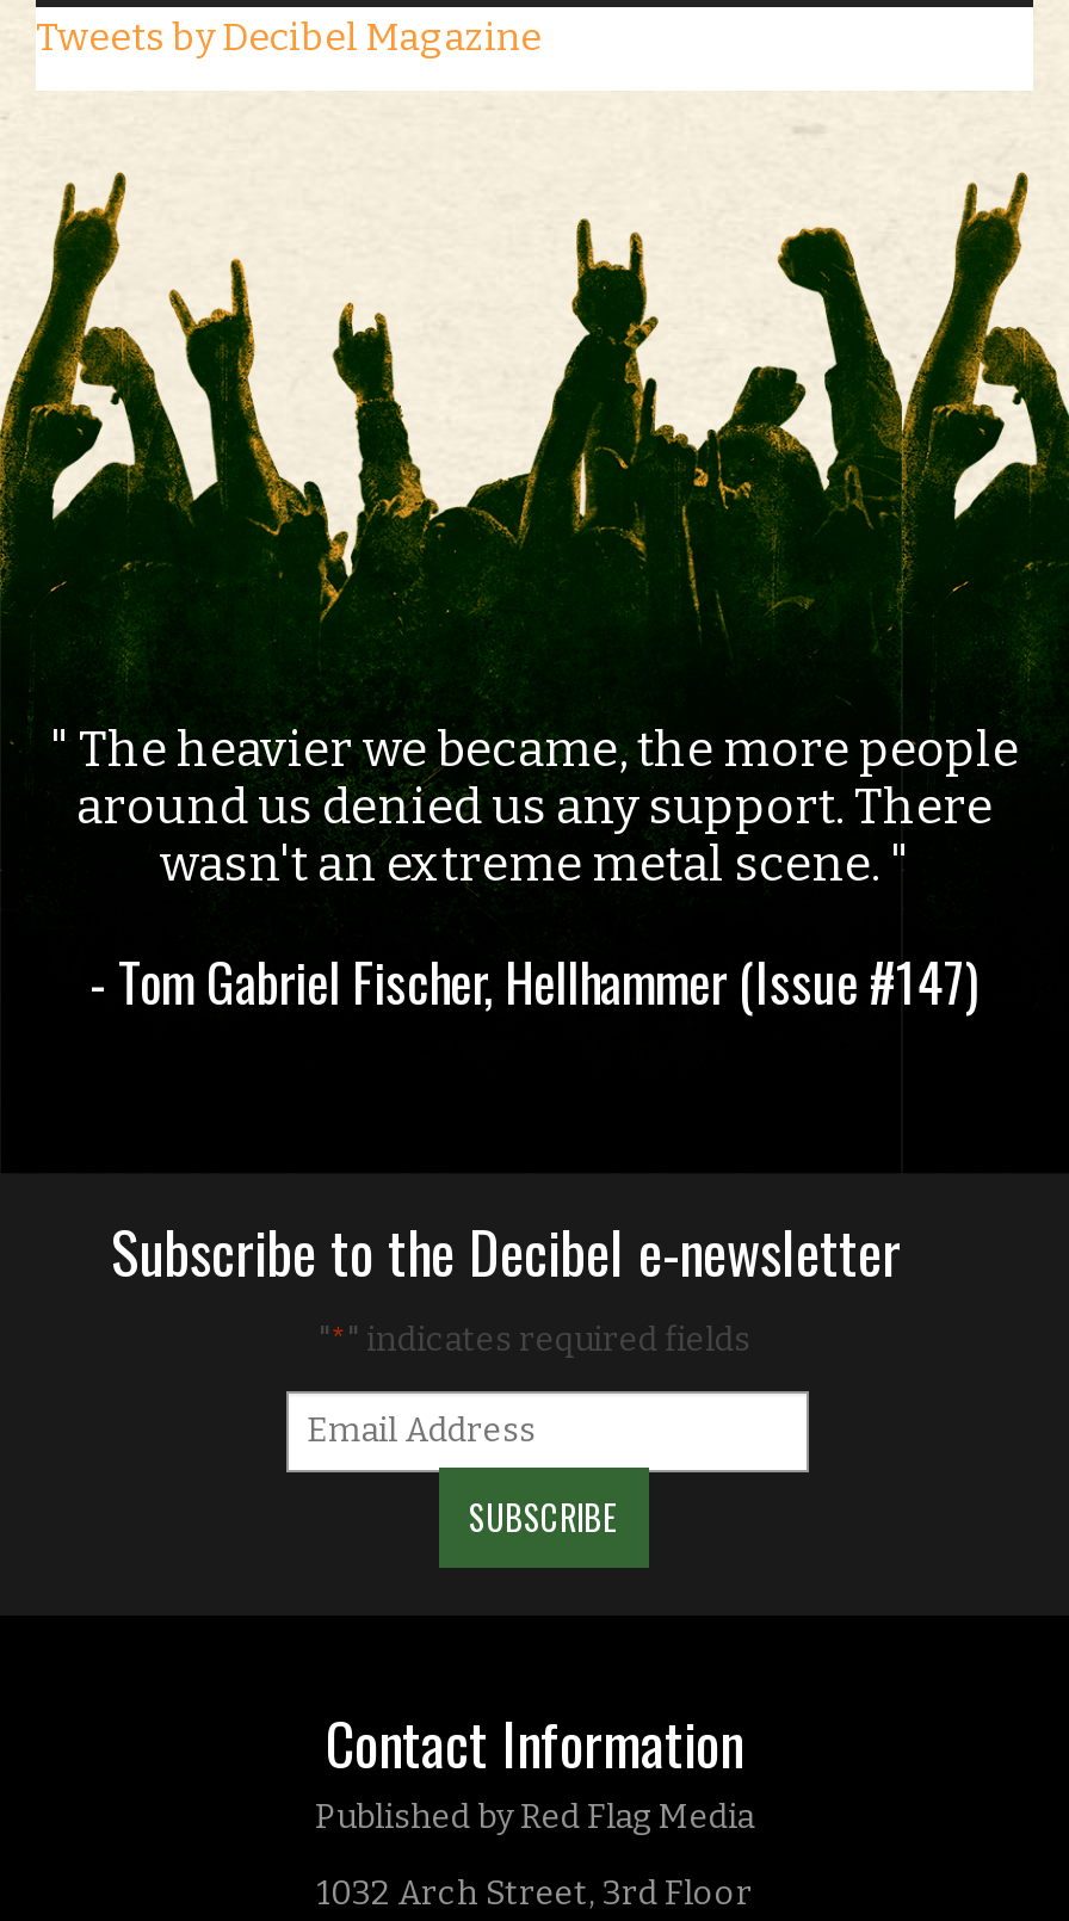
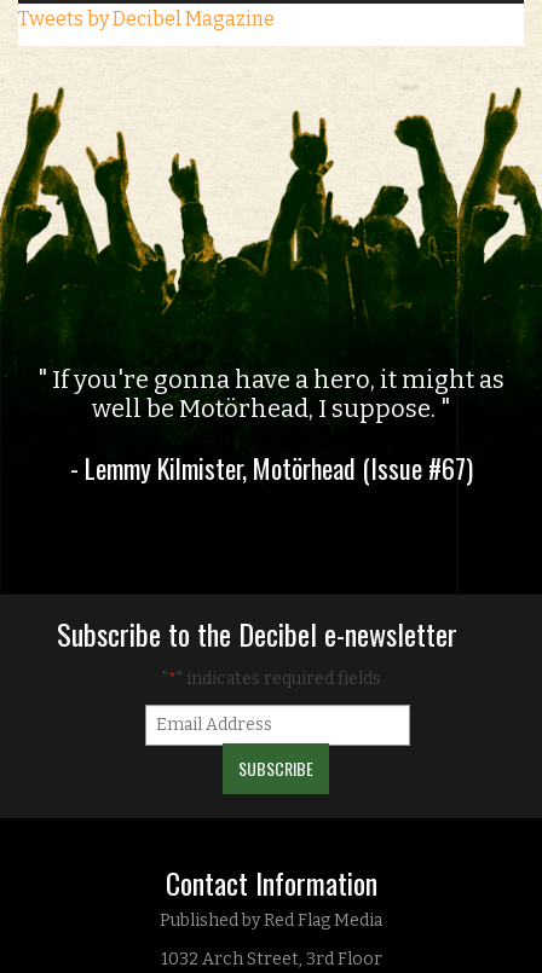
[69,722,1019,894] The heavier we became, the more people | around us denied us any support. There | wasn't an extreme metal scene. -> [47,366,504,424] If you're gonna have a hero, it might as | well be Motörhead, I suppose.
[89,944,980,1020] - Tom Gabriel Fischer, Hellhammer (Issue #147) -> [70,449,472,488] - Lemmy Kilmister, Motörhead (Issue #67)

